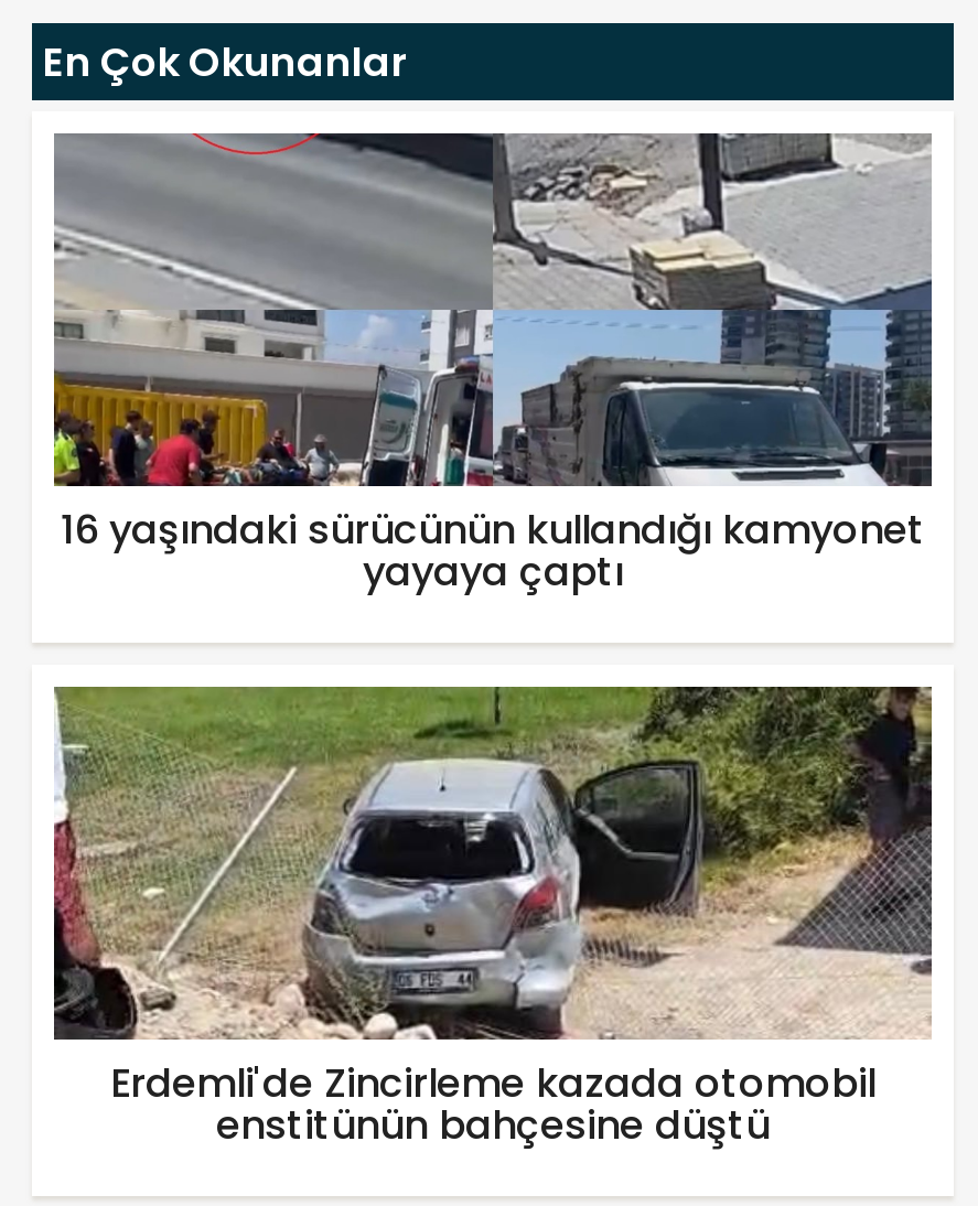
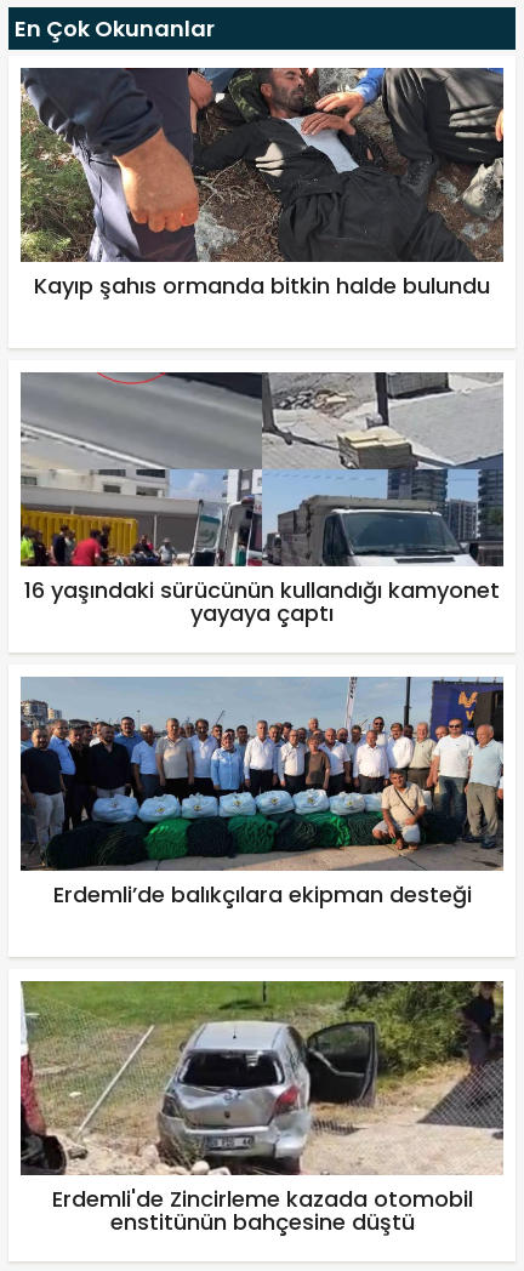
none -> [19,67,503,301] [image] | Kayıp şahıs ormanda bitkin halde bulundu
none -> [21,677,505,910] [image] | Erdemli’de balıkçılara ekipman desteği

